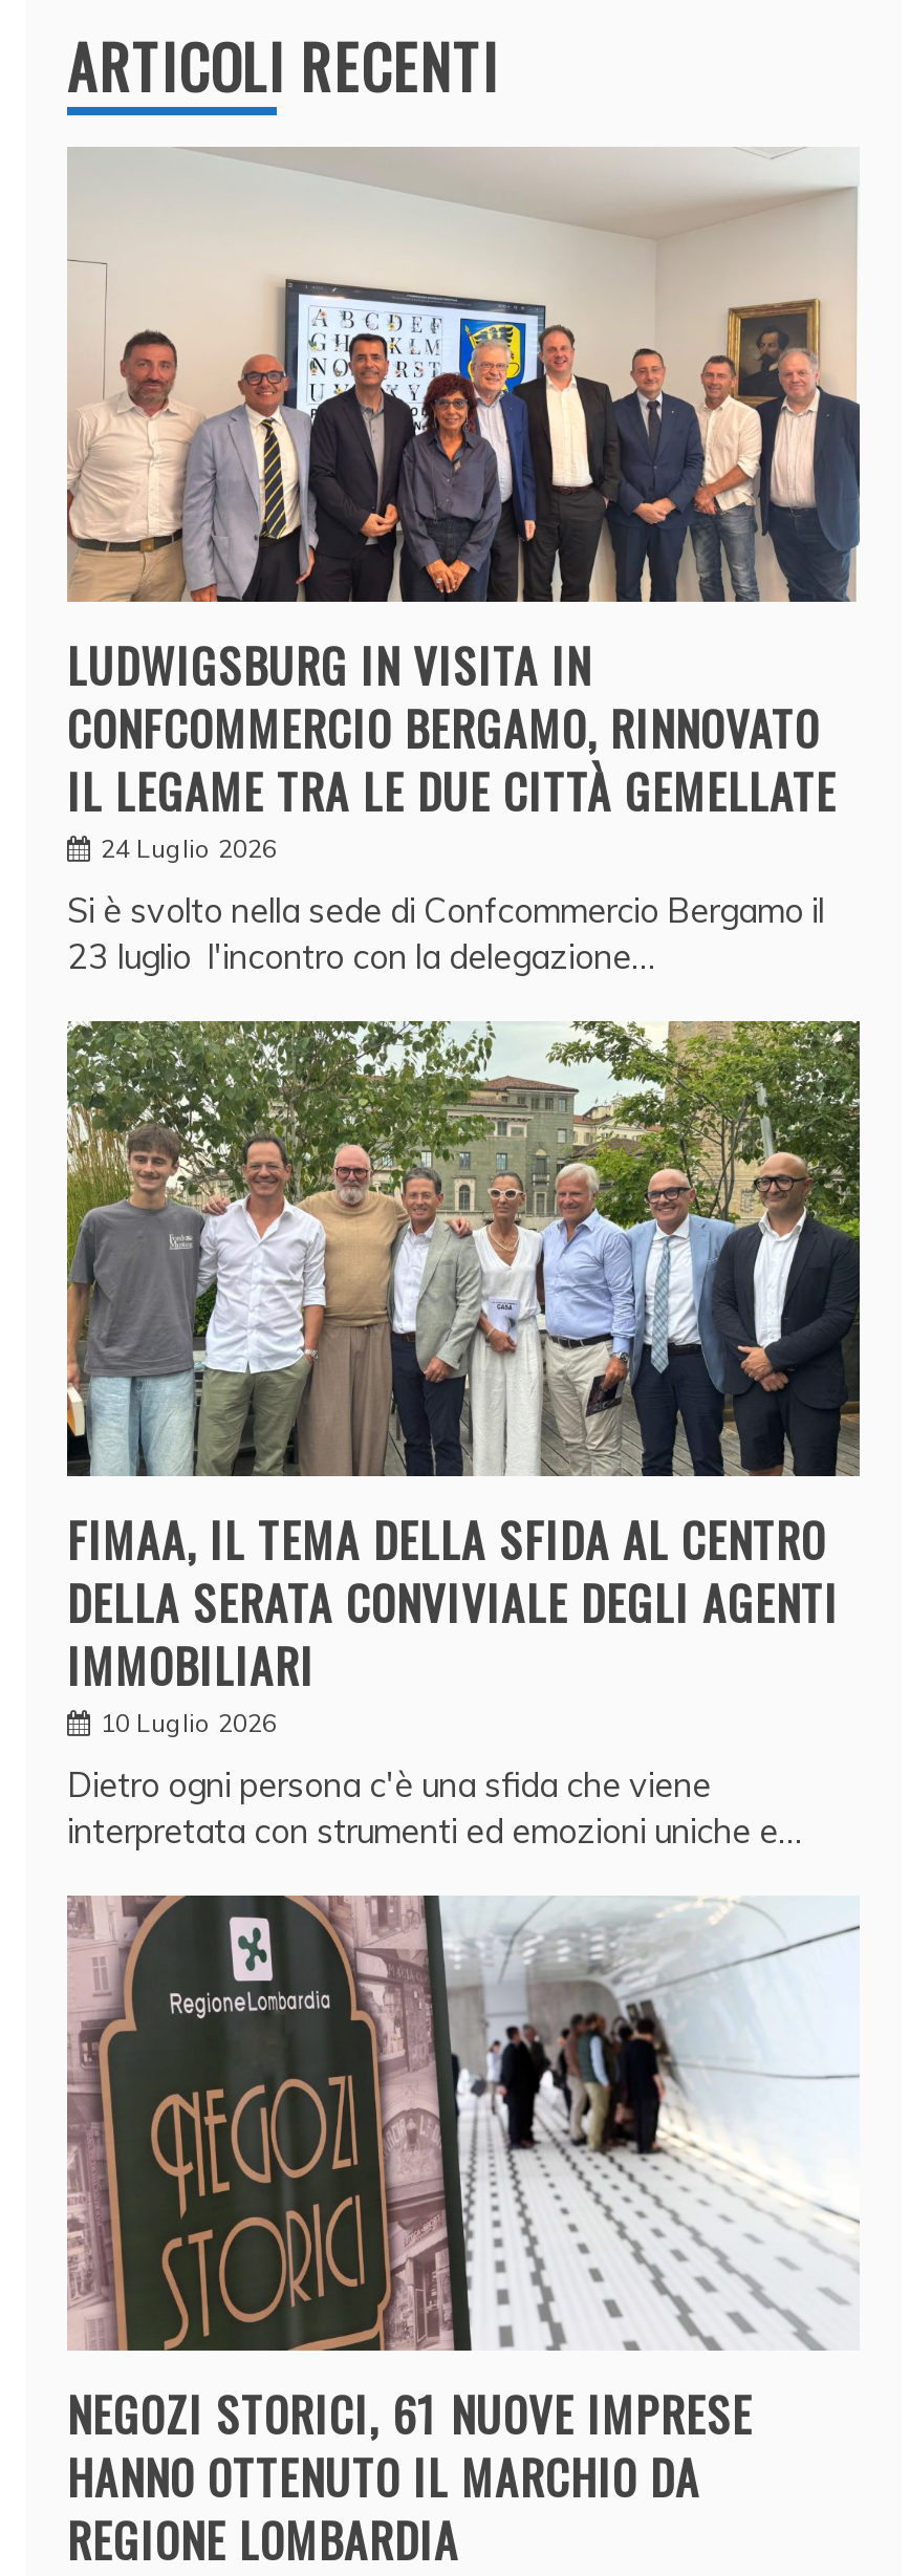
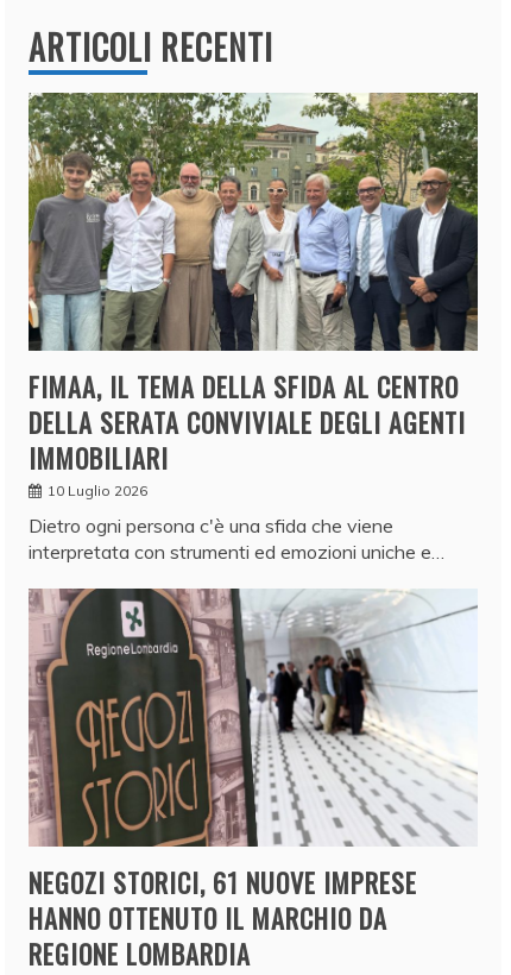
[67,147,862,976] [image] | LUDWIGSBURG IN VISITA IN | CONFCOMMERCIO BERGAMO, RINNOVATO | IL LEGAME TRA LE DUE CITTÀ GEMELLATE | 24 Luglio 2026 | Si è svolto nella sede di Confcommercio Bergamo il | 23 luglio l'incontro con la delegazione… -> none

